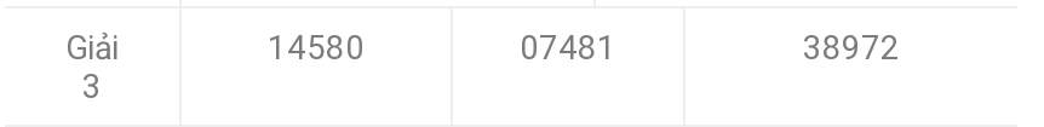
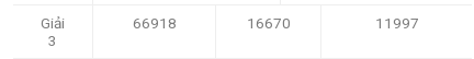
[268,29,365,67] 14580 -> [132,15,176,32] 66918
[520,29,616,67] 07481 -> [246,15,290,32] 16670
[803,29,900,67] 38972 -> [375,15,419,32] 11997

